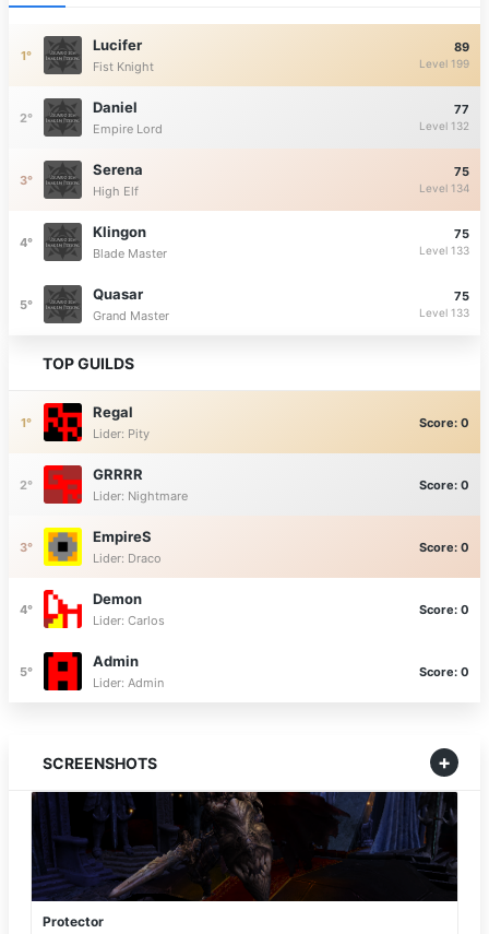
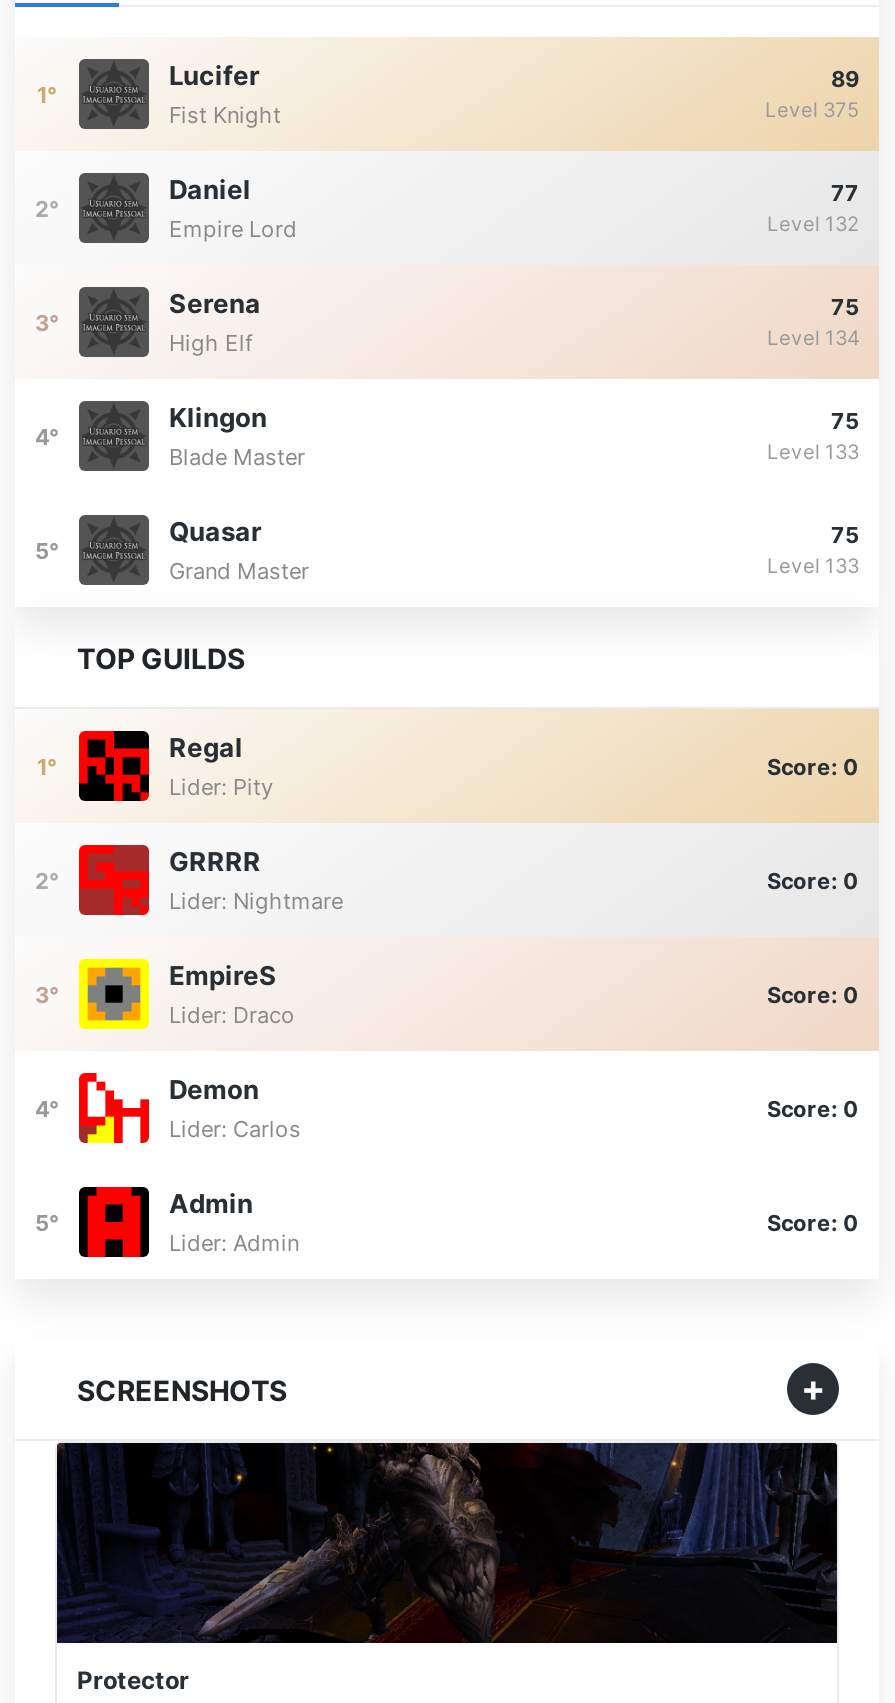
[419,57,469,70] Level 199 -> [765,97,859,121] Level 375

